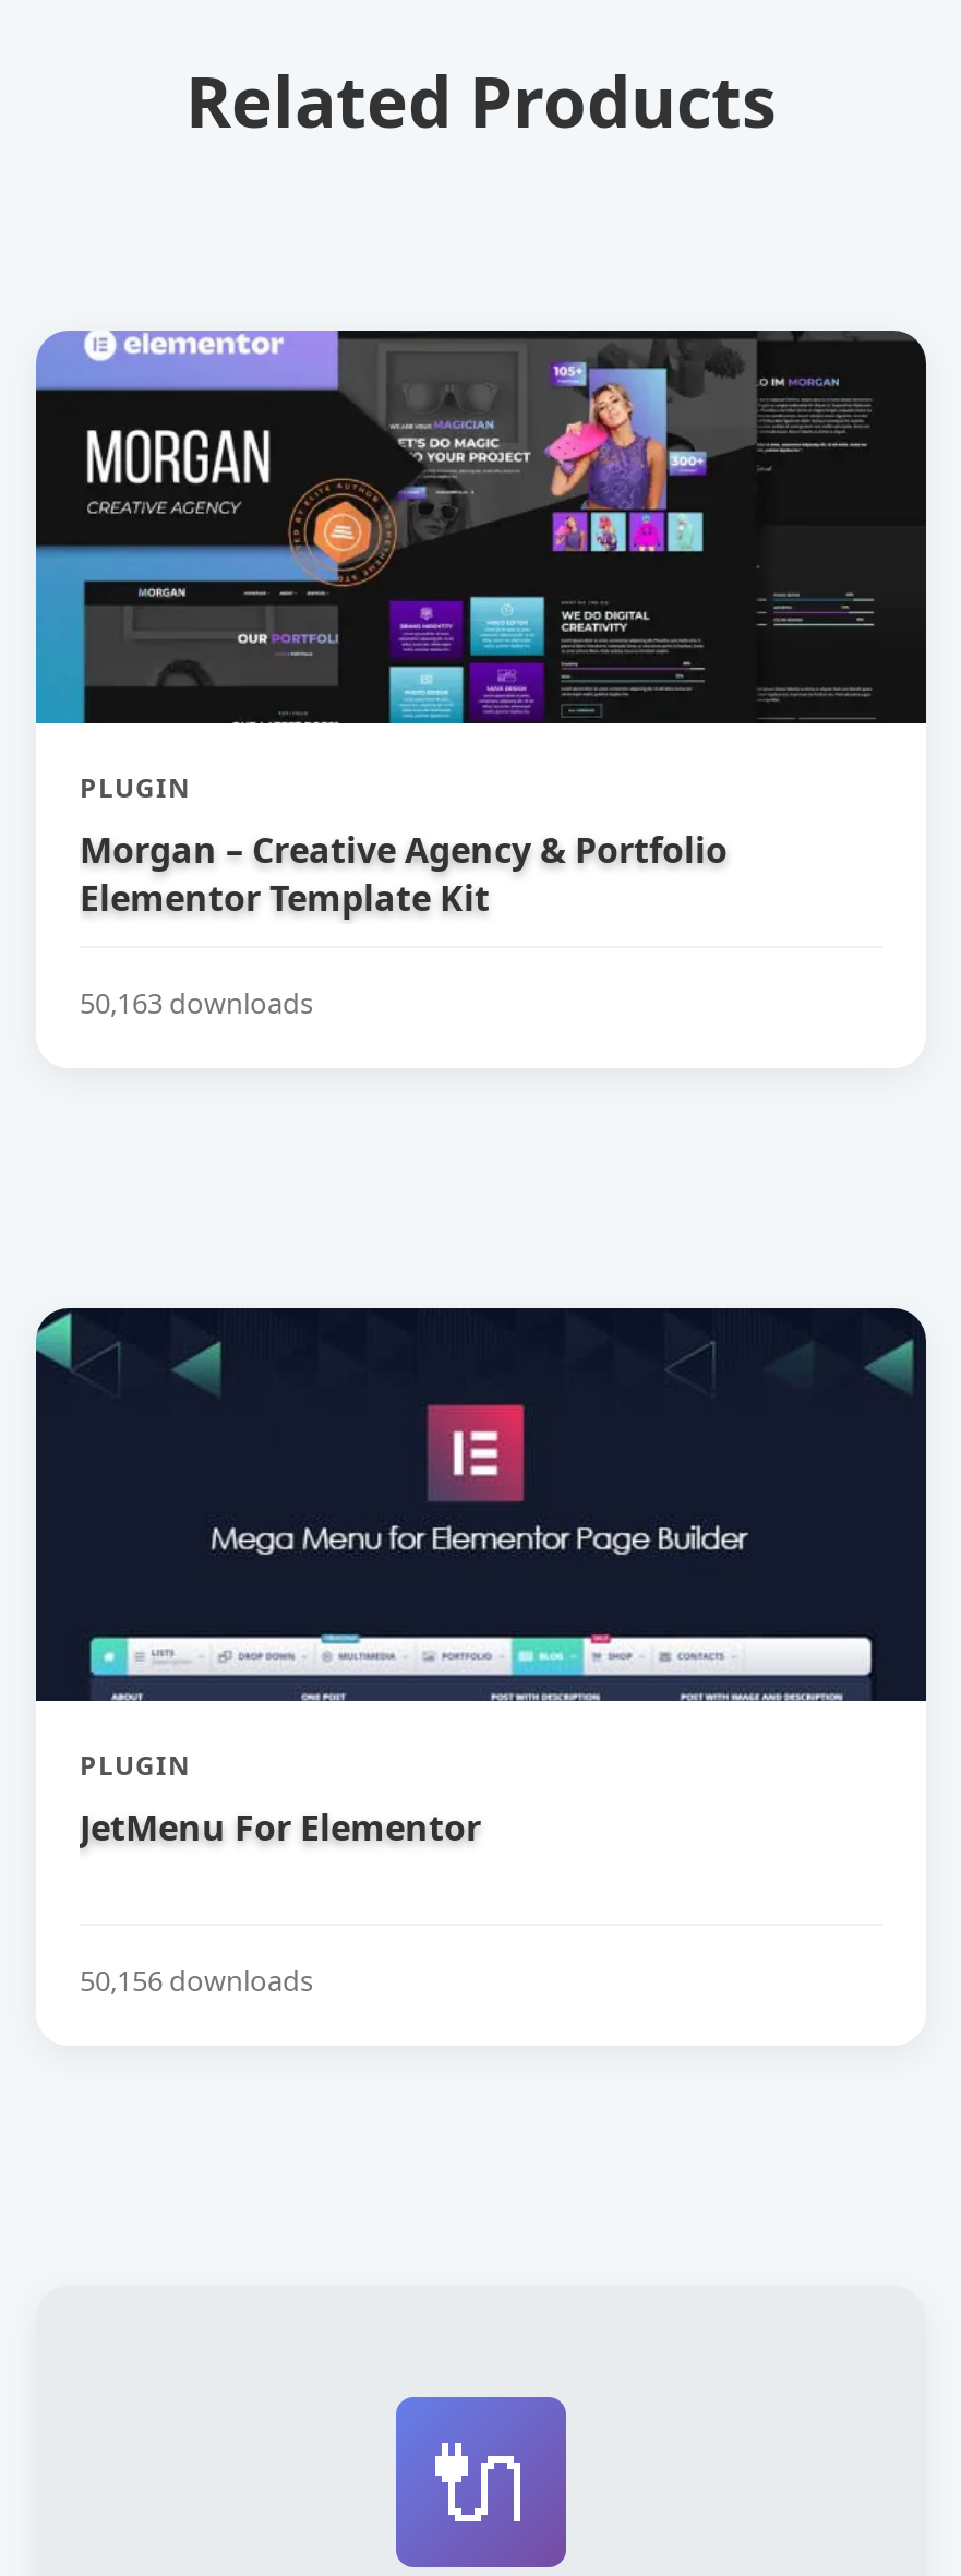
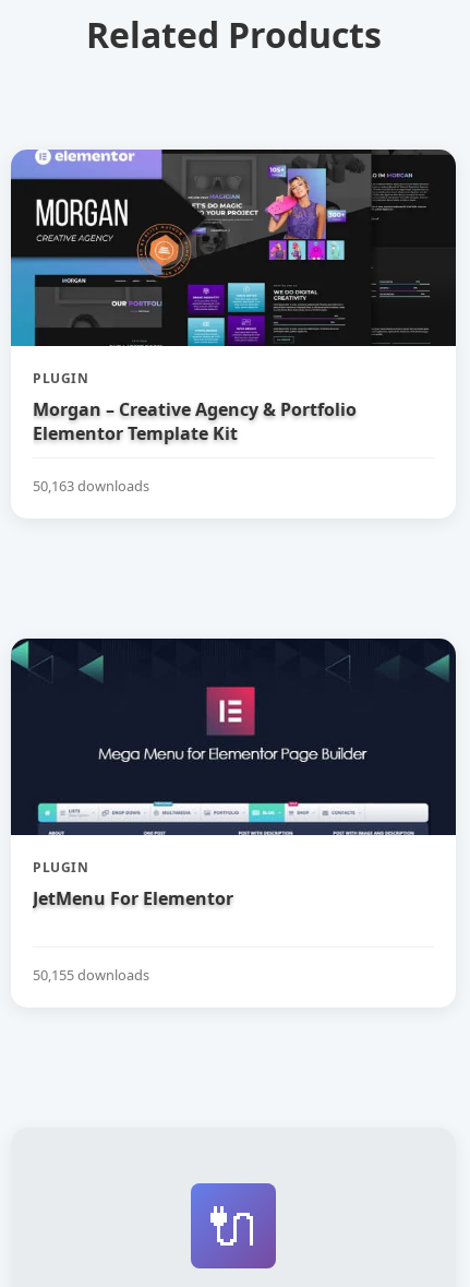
[80,1960,313,1999] 50,156 downloads -> [33,964,149,984] 50,155 downloads

